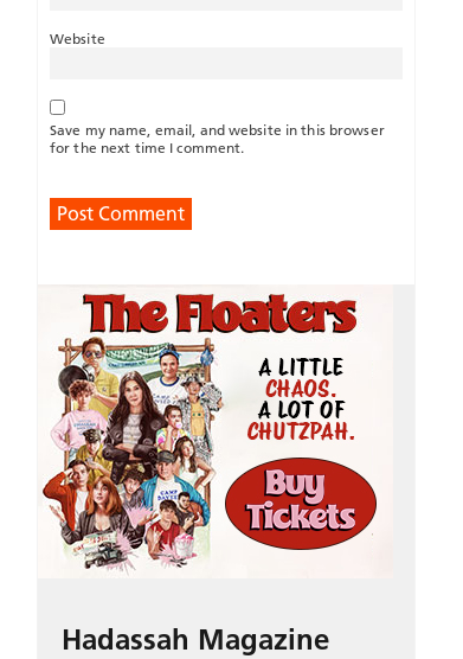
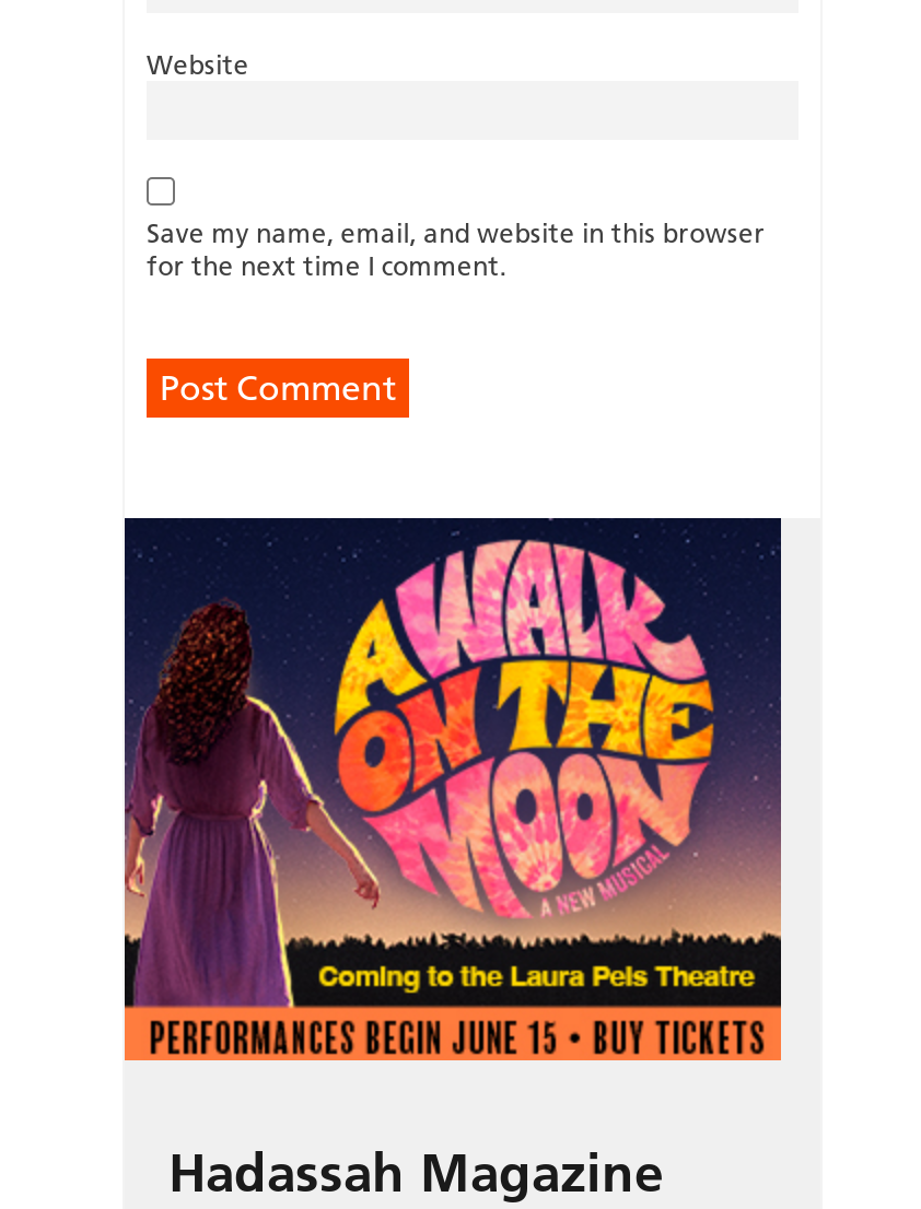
[38,284,393,578] [image] -> [123,516,783,1063] [image]

